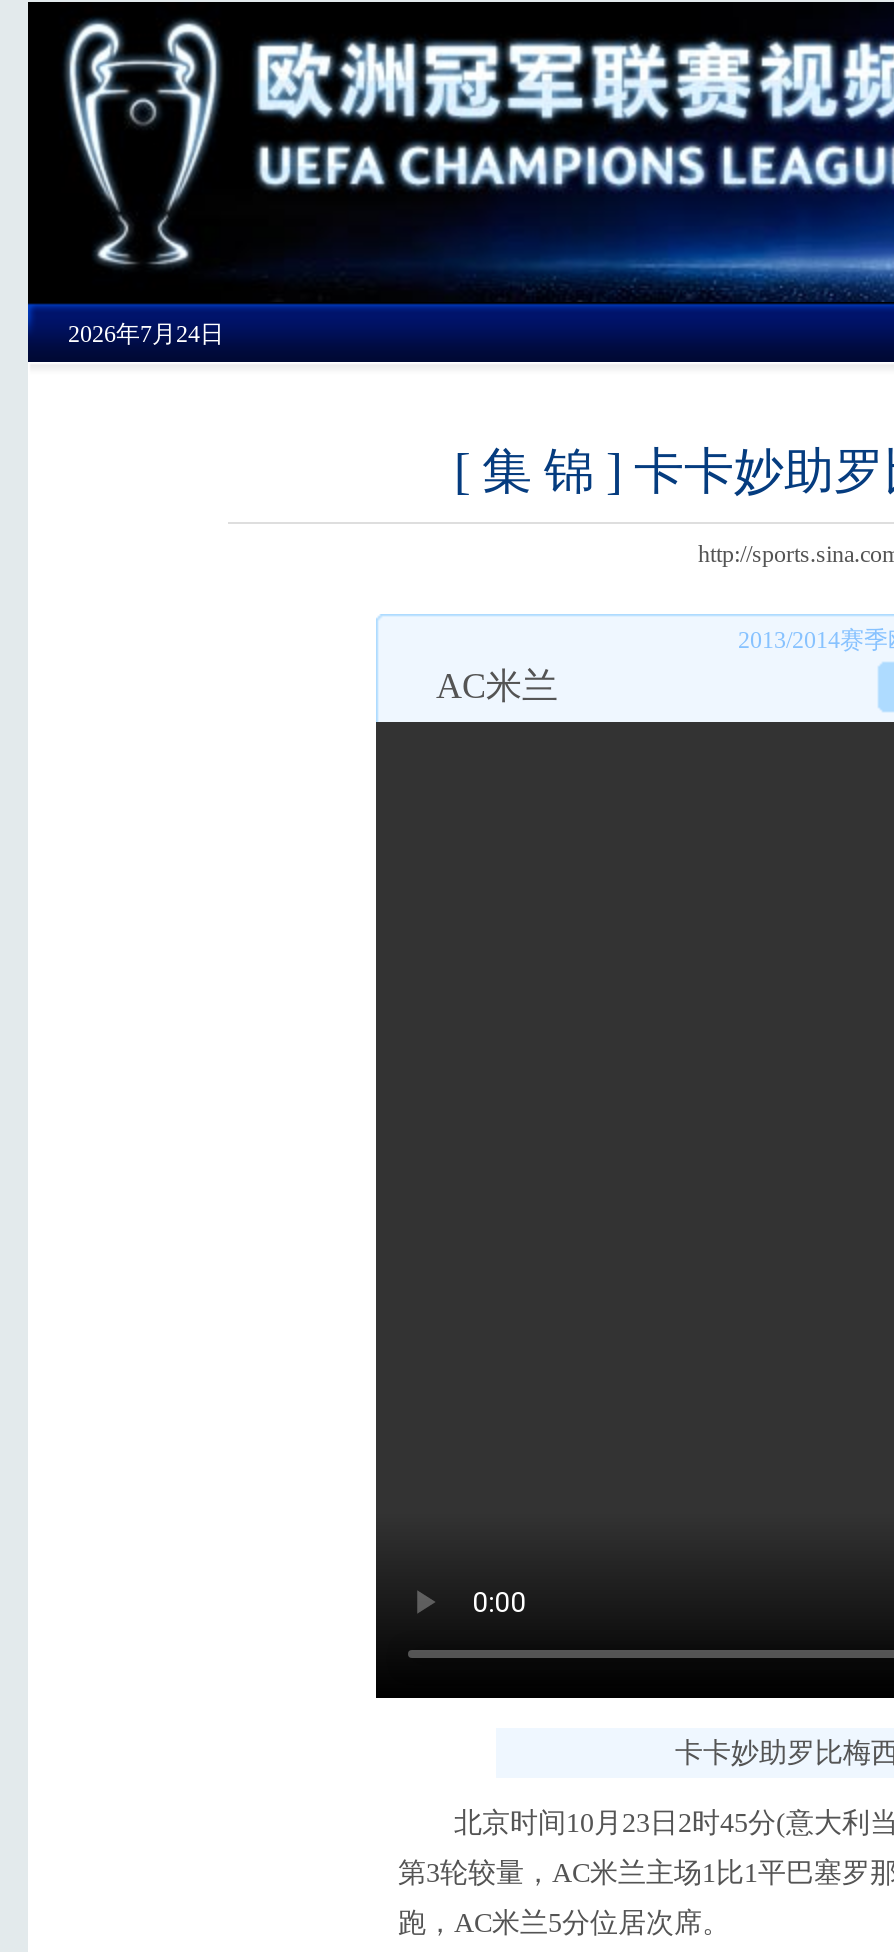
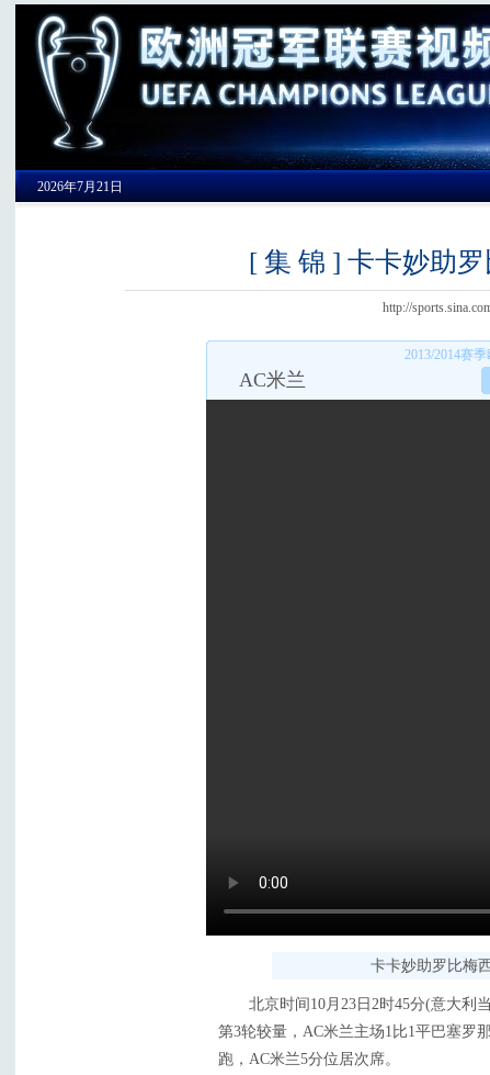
[68,320,224,348] 2026年7月24日 -> [37,179,123,194] 2026年7月21日

